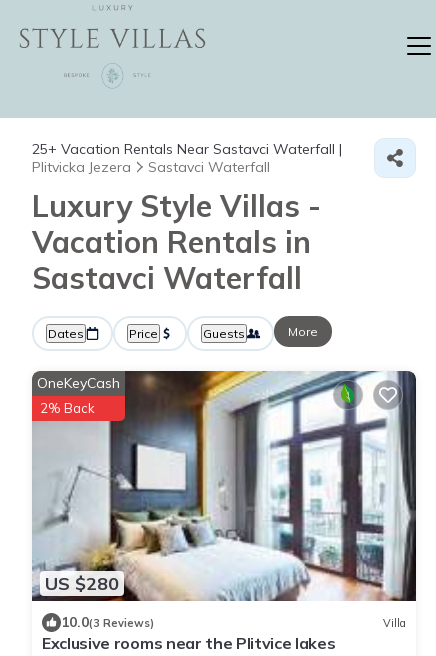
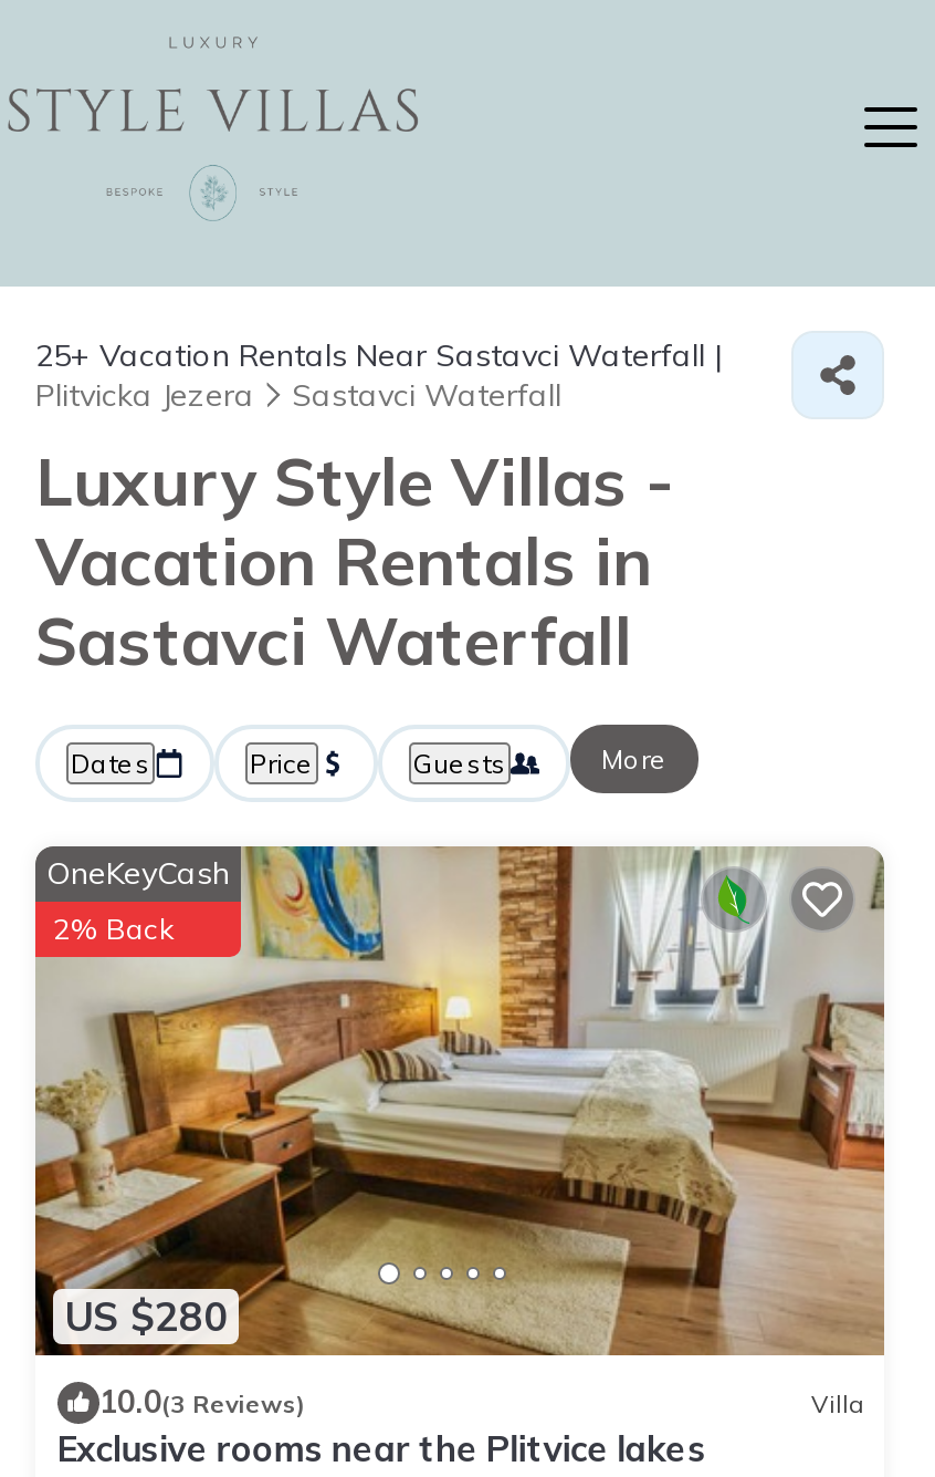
[31,370,417,602] [image] -> [33,844,886,1358] [image]

